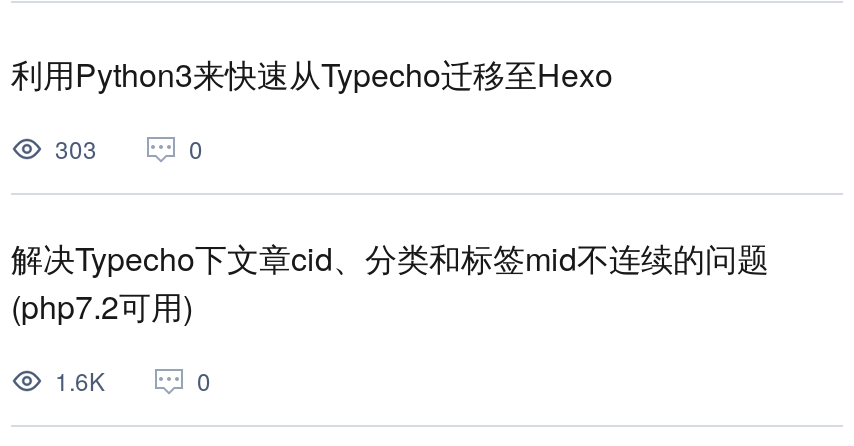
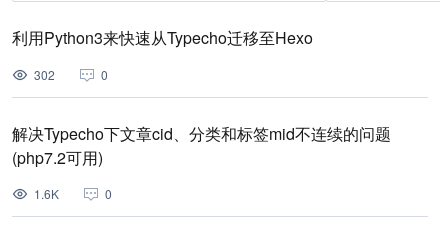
[55,131,97,165] 303 -> [34,65,55,82] 302

